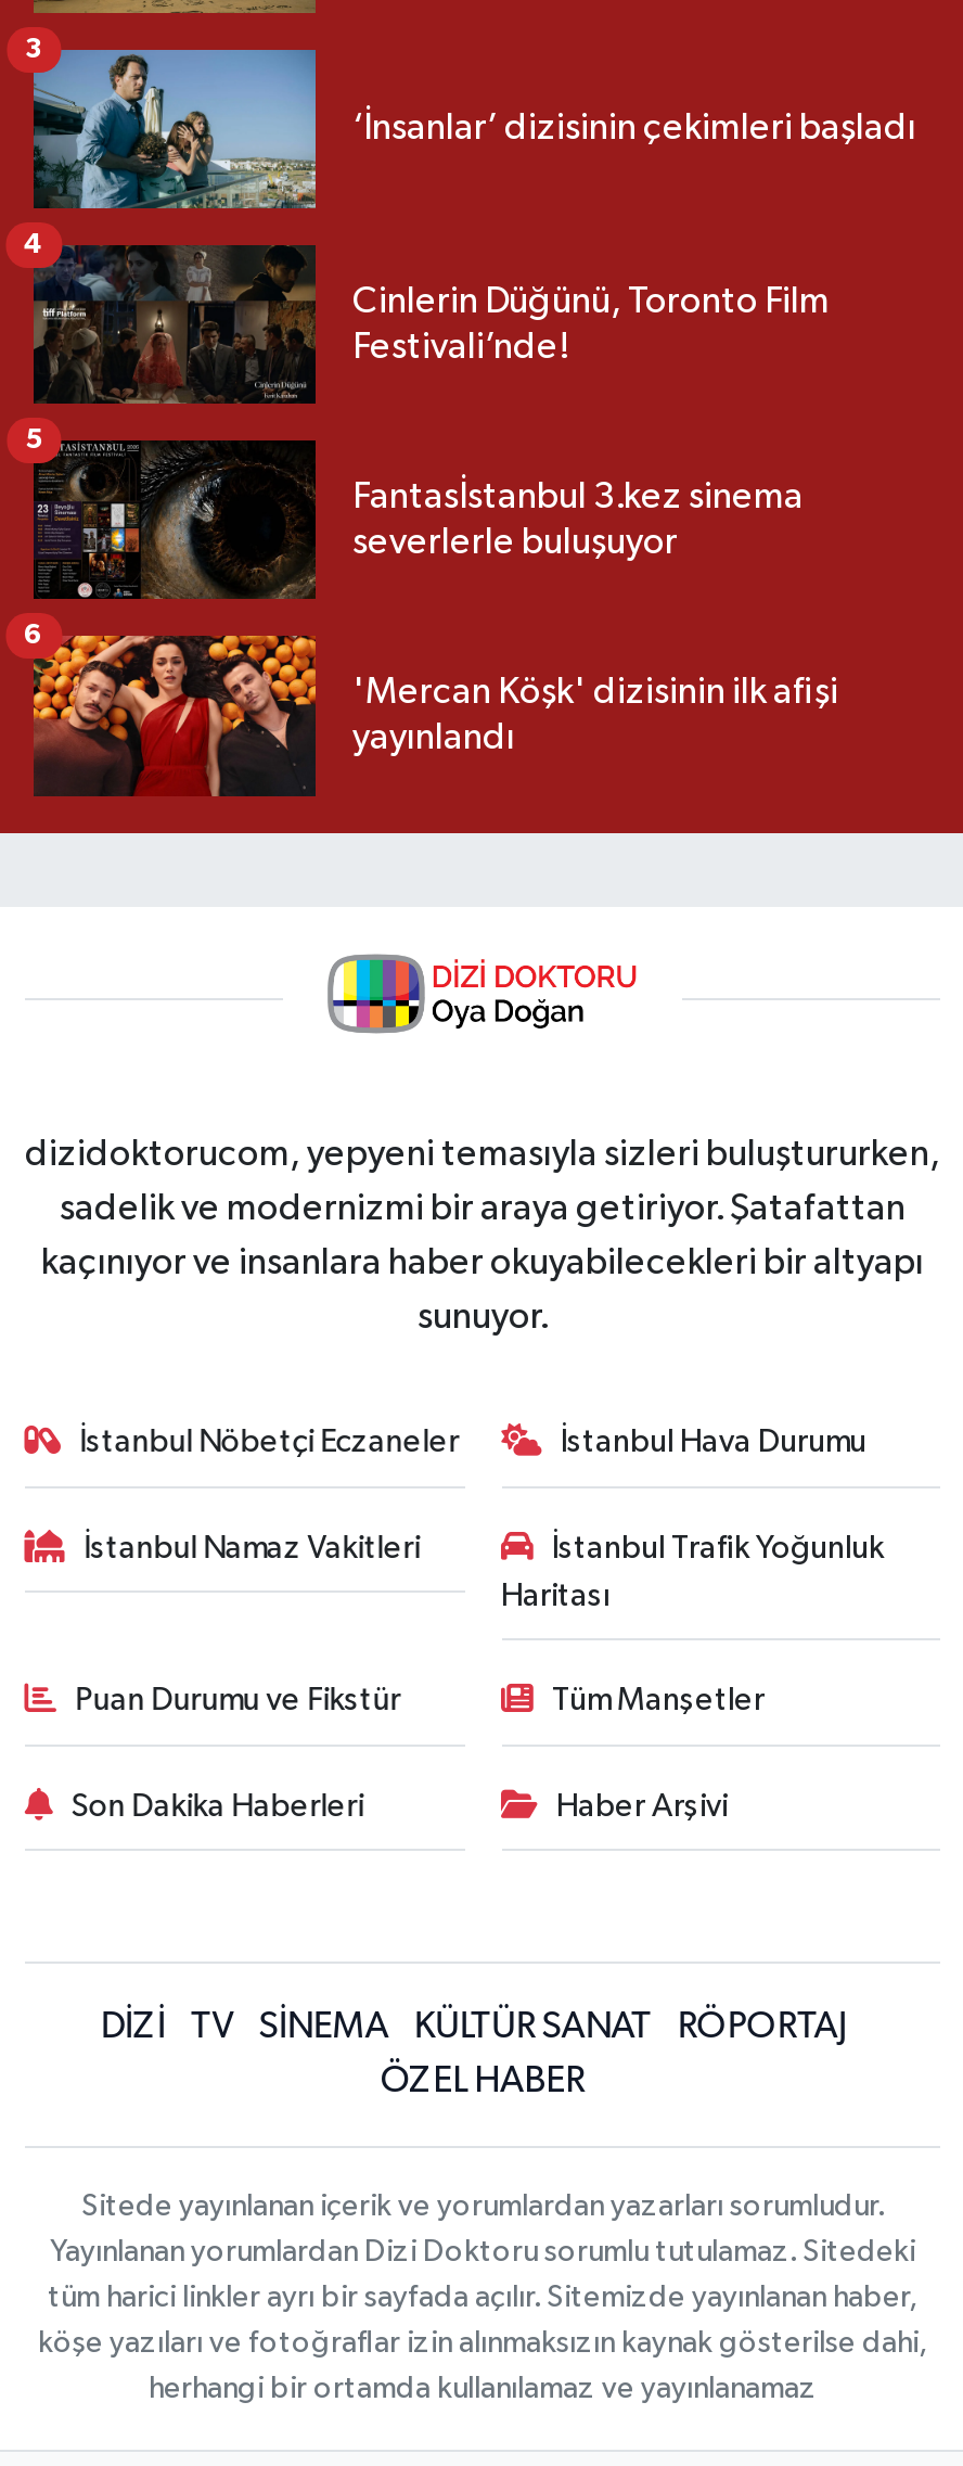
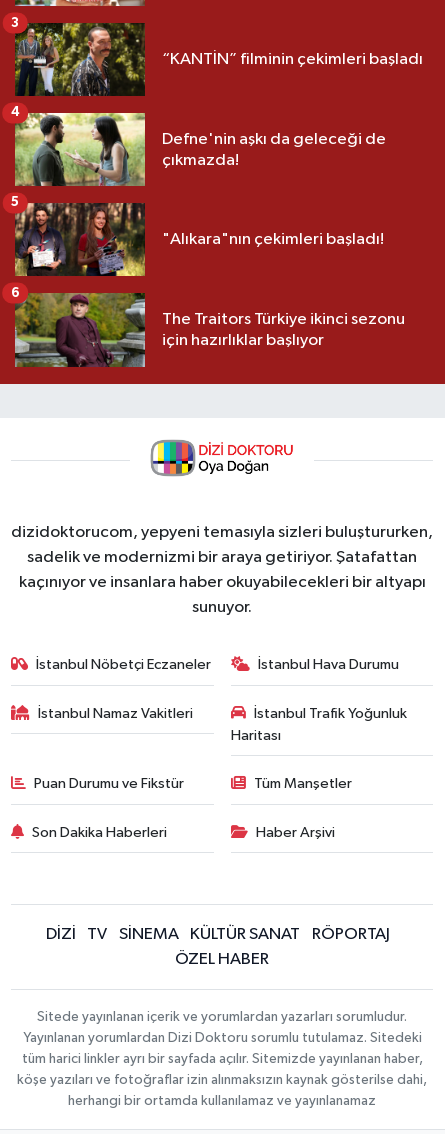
[31,48,916,210] [image] | ‘İnsanlar’ dizisinin çekimleri başladı -> [14,22,423,97] [image] | “KANTİN” filminin çekimleri başladı
[31,243,830,406] [image] | Cinlerin Düğünü, Toronto Film | Festivali’nde! -> [14,112,386,187] [image] | Defne'nin aşkı da geleceği de | çıkmazda!
[31,438,804,601] [image] | Fantasİstanbul 3.kez sinema | severlerle buluşuyor -> [14,202,384,277] [image] | "Alıkara"nın çekimleri başladı!
[31,634,838,798] [image] | 'Mercan Köşk' dizisinin ilk afişi | yayınlandı -> [14,292,405,368] [image] | The Traitors Türkiye ikinci sezonu | için hazırlıklar başlıyor

